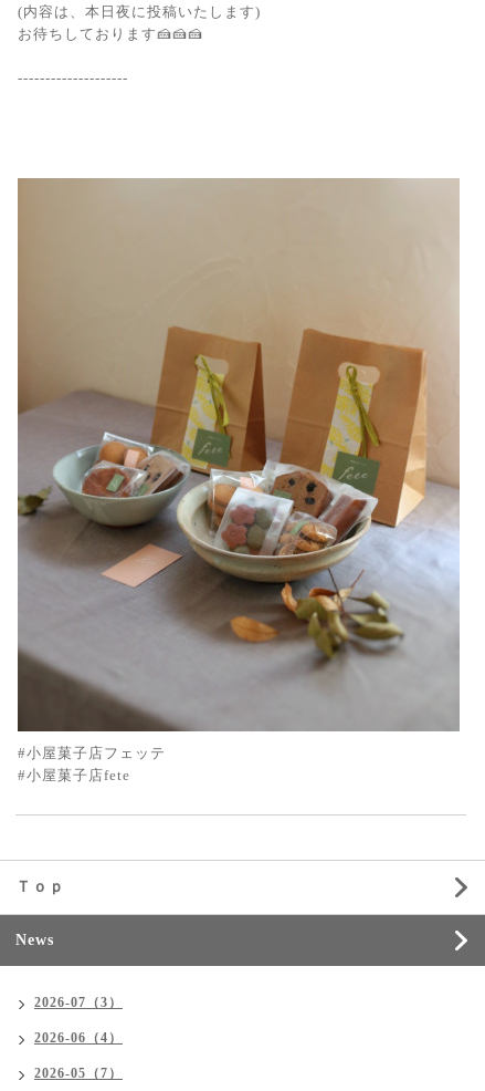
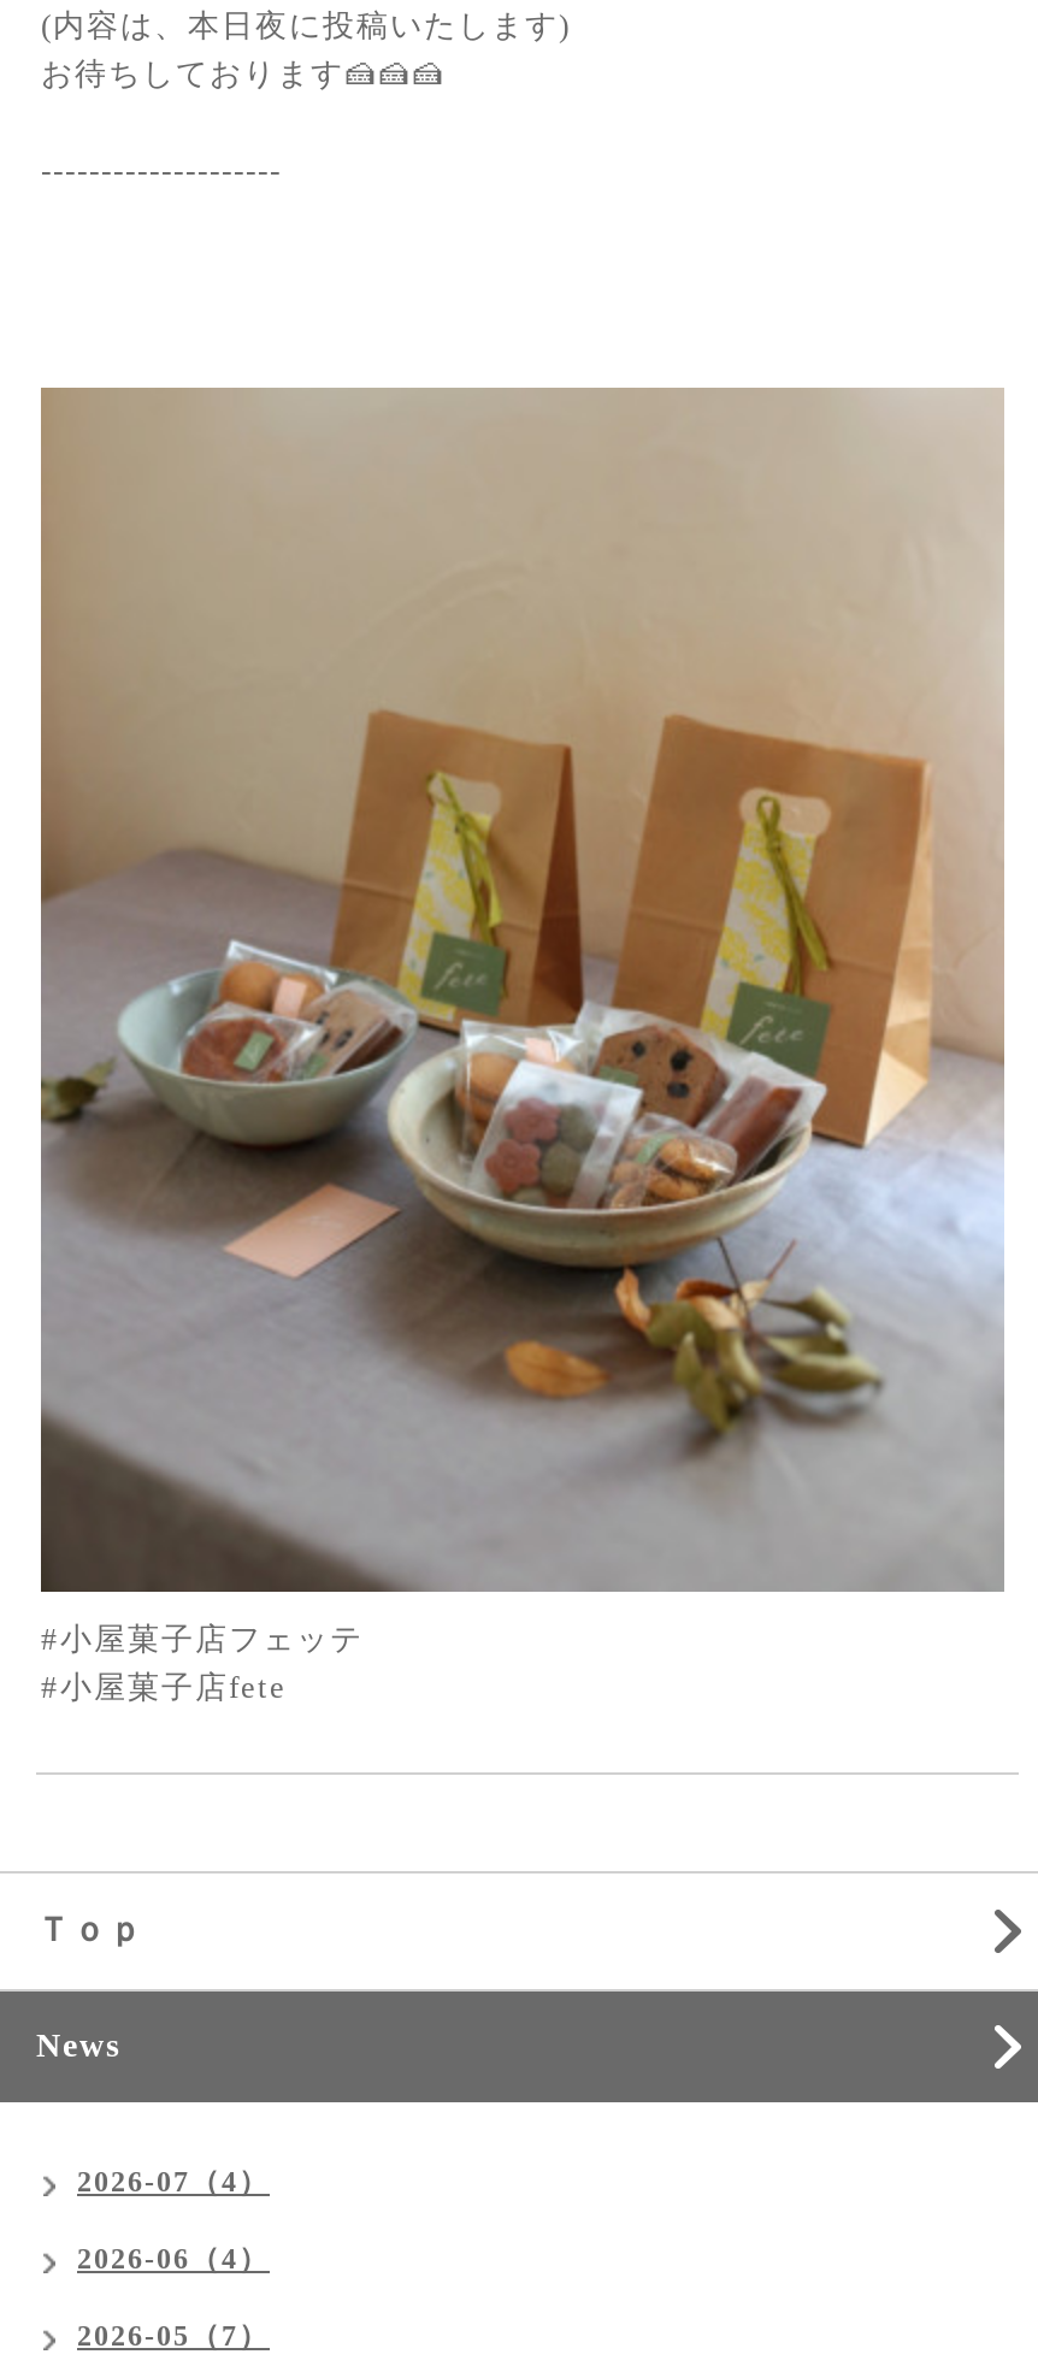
[34,995,123,1010] 2026-07（3） -> [77,2165,270,2198] 2026-07（4）

